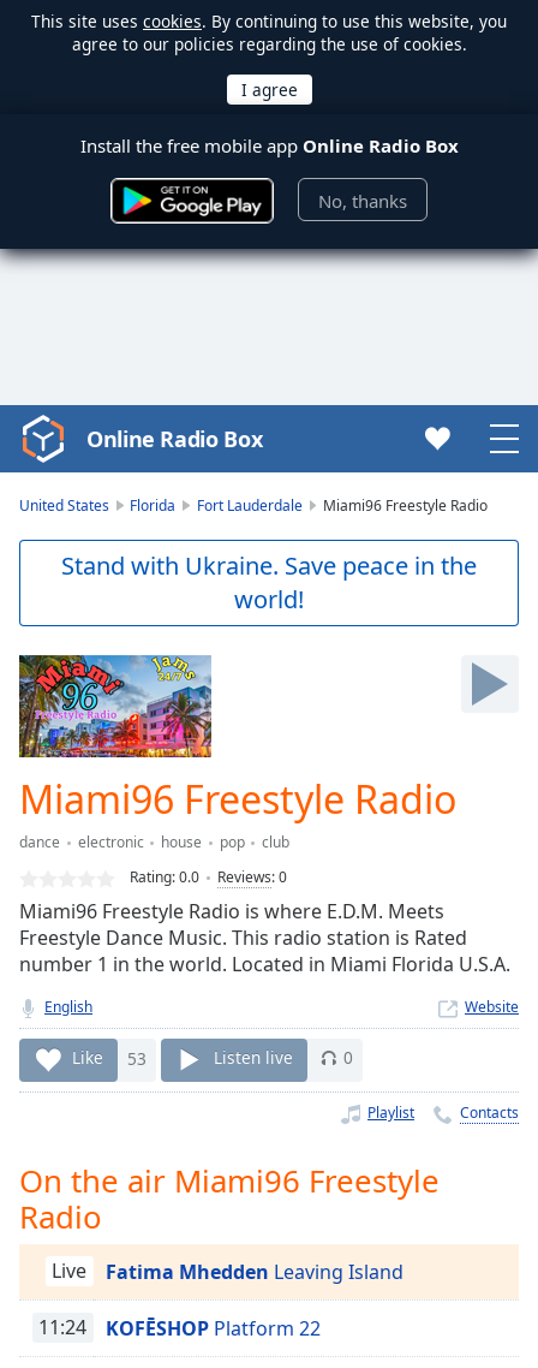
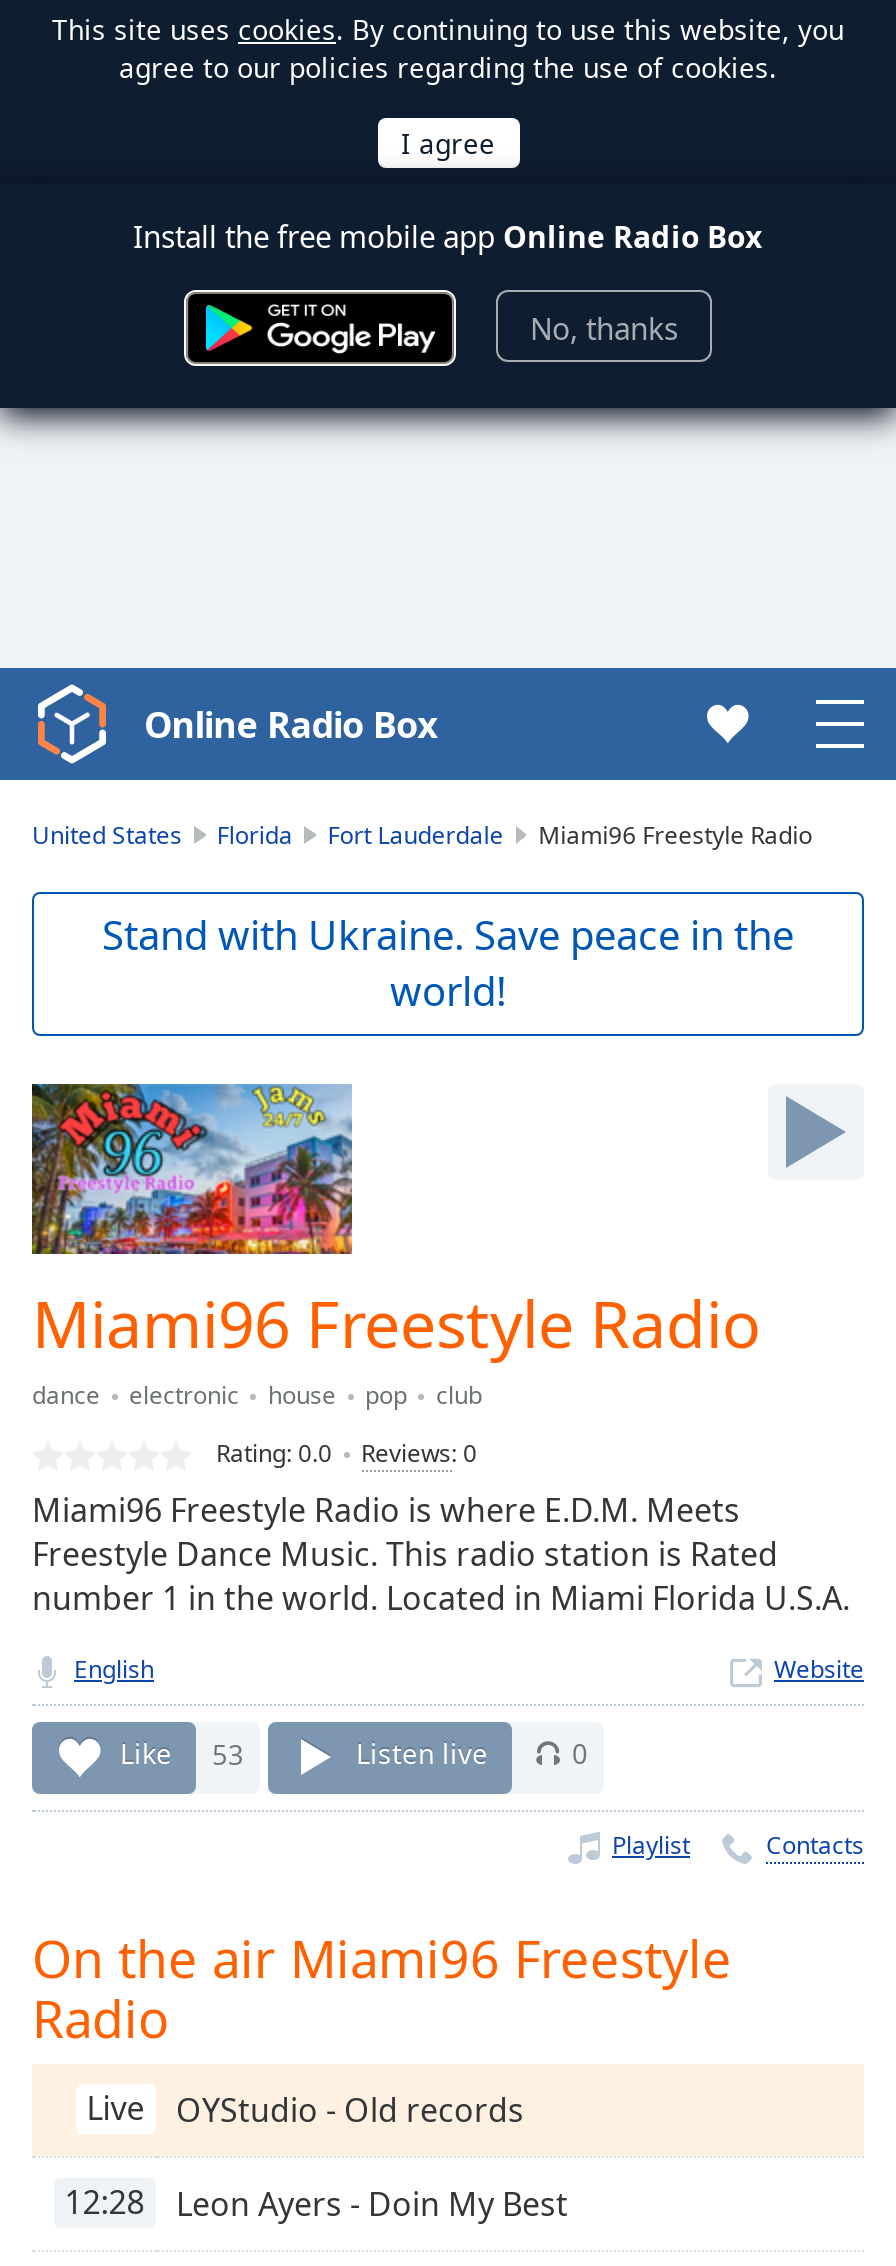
[106,1258,403,1285] Fatima Mhedden Leaving Island -> [176,2087,524,2131] OYStudio - Old records
[39,1315,321,1341] 11:24 | KOFĒSHOP Platform 22 -> [64,2181,568,2225] 12:28 | Leon Ayers - Doin My Best

